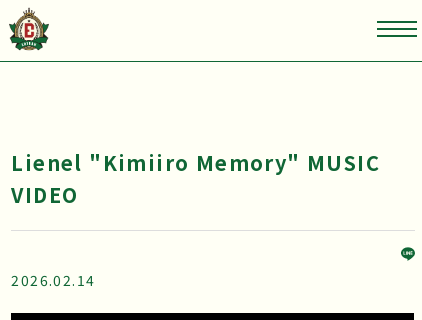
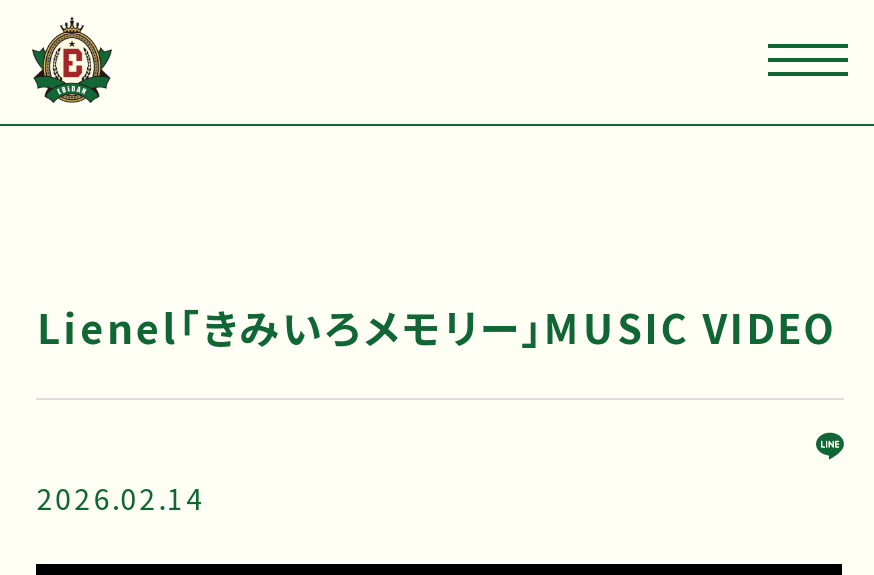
[11,148,380,209] Lienel "Kimiiro Memory" MUSIC | VIDEO -> [37,298,836,356] Lienel「きみいろメモリー」MUSIC VIDEO

